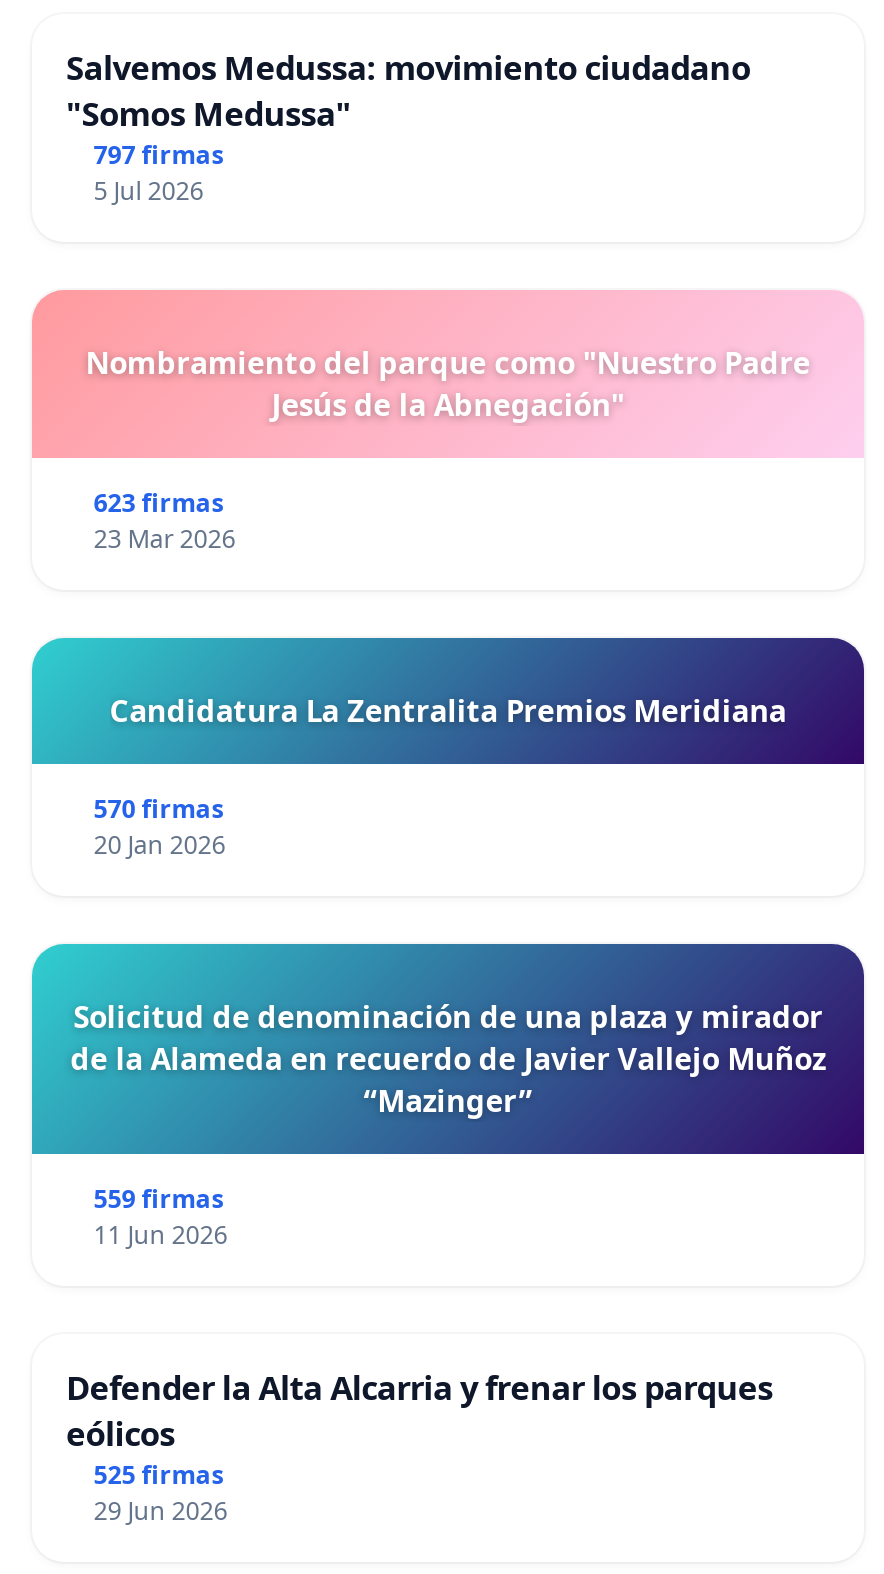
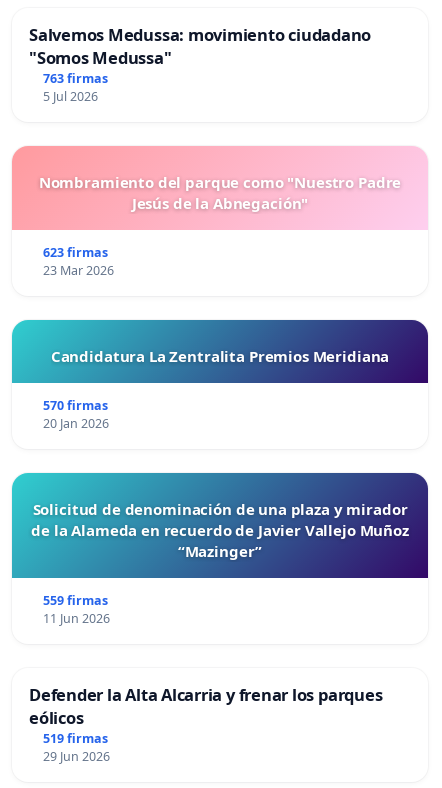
[94,138,224,172] 797 firmas -> [43,70,108,87] 763 firmas
[94,1458,224,1492] 525 firmas -> [43,730,108,747] 519 firmas

